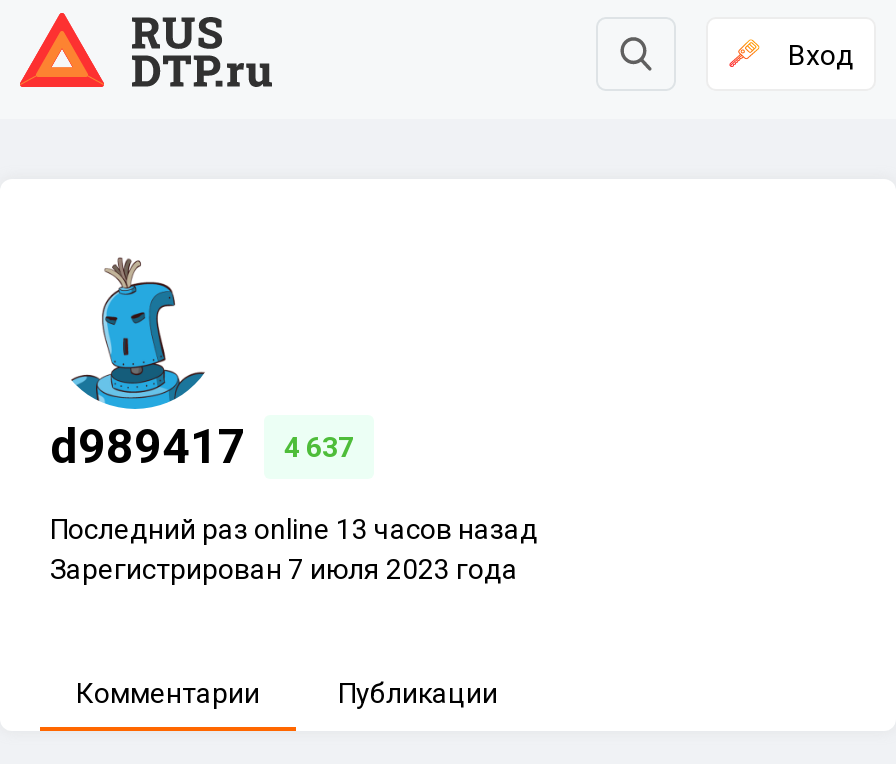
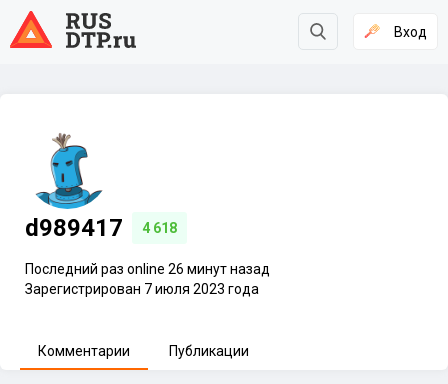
[50,419,354,475] d989417 4 637 -> [25,214,177,242] d989417 4 618
[50,513,538,545] Последний раз online 13 часов назад -> [25,261,270,277] Последний раз online 26 минут назад

